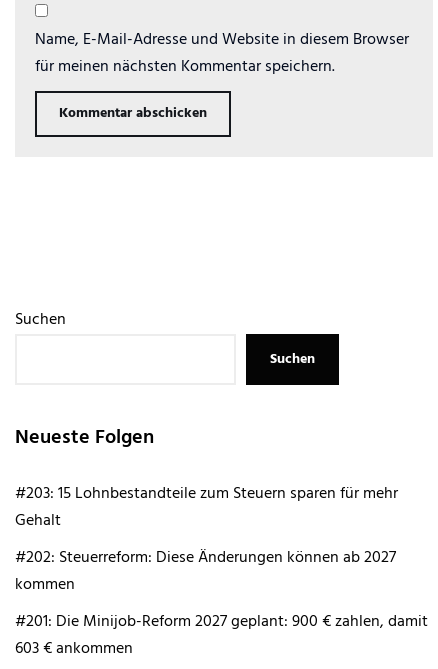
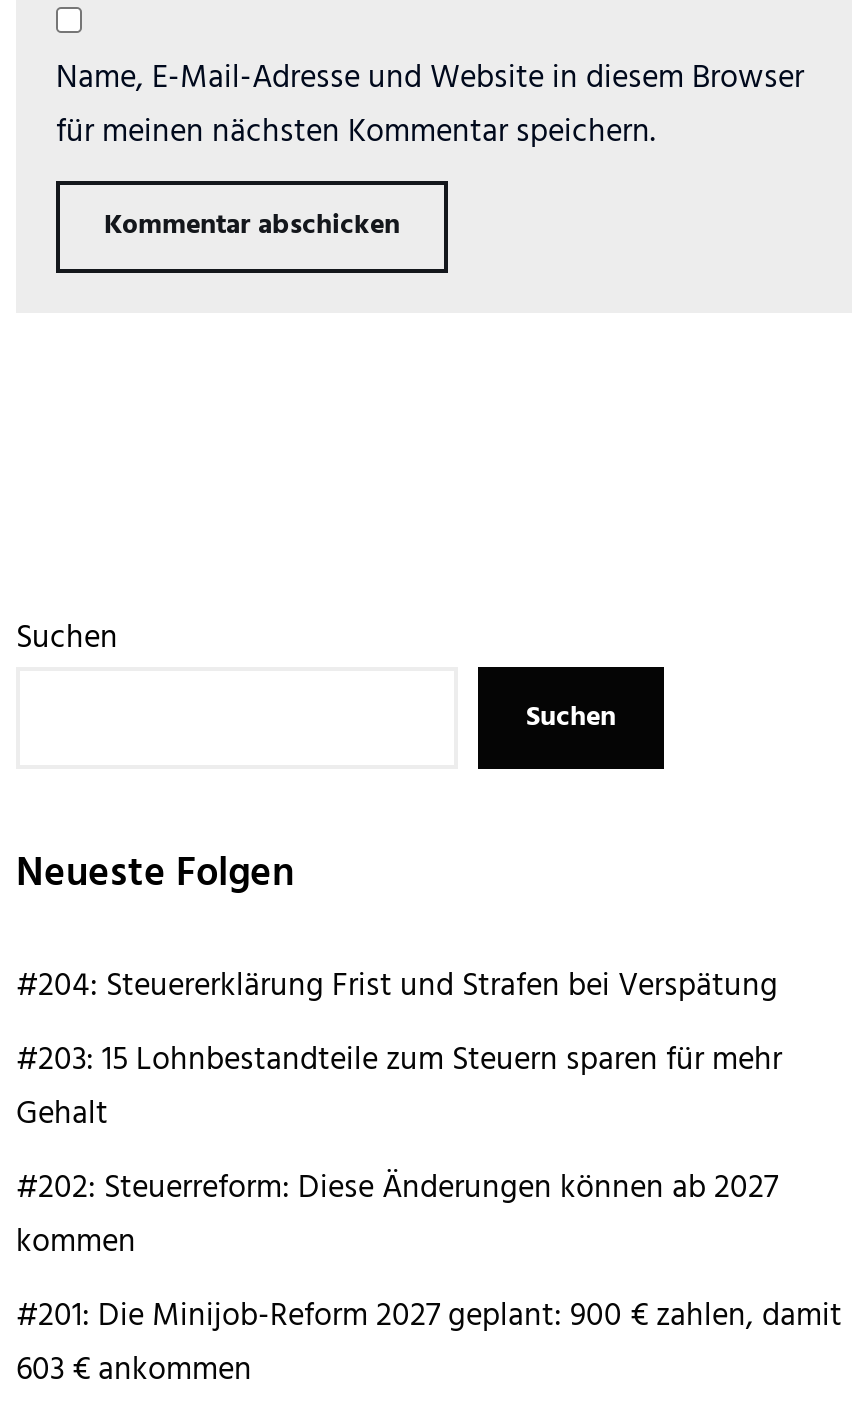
none -> [16,961,778,1013] #204: Steuererklärung Frist und Strafen bei Verspätung

